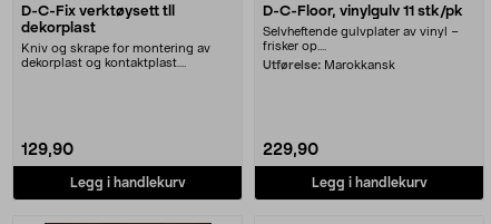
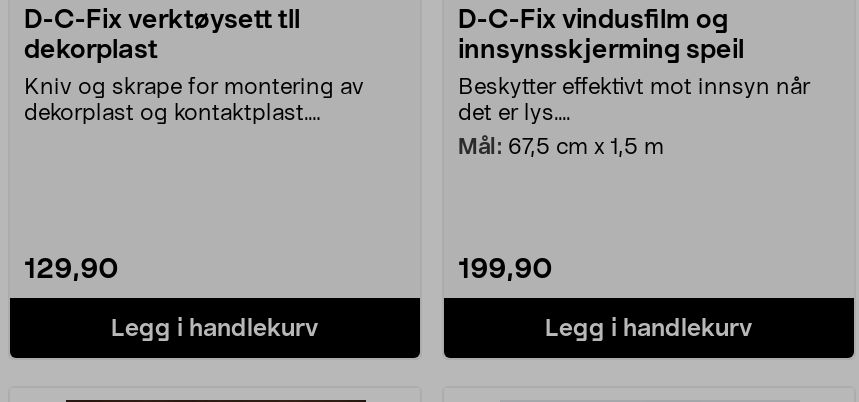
[263,4,463,19] D-C-Floor, vinylgulv 11 stk/pk -> [458,8,744,64] D-C-Fix vindusfilm og | innsynsskjerming speil
[263,26,459,52] Selvheftende gulvplater av vinyl – | frisker op.... -> [458,76,810,124] Beskytter effektivt mot innsyn når | det er lys....
[263,59,395,71] Utførelse: Marokkansk -> [458,136,664,158] Mål: 67,5 cm x 1,5 m
[263,143,318,158] 229,90 -> [458,256,552,284] 199,90

